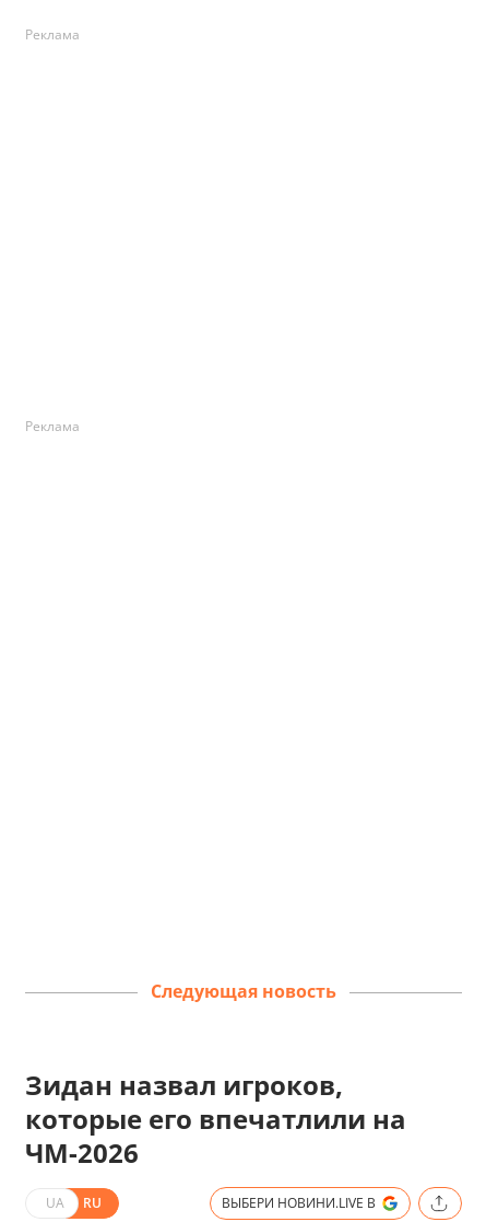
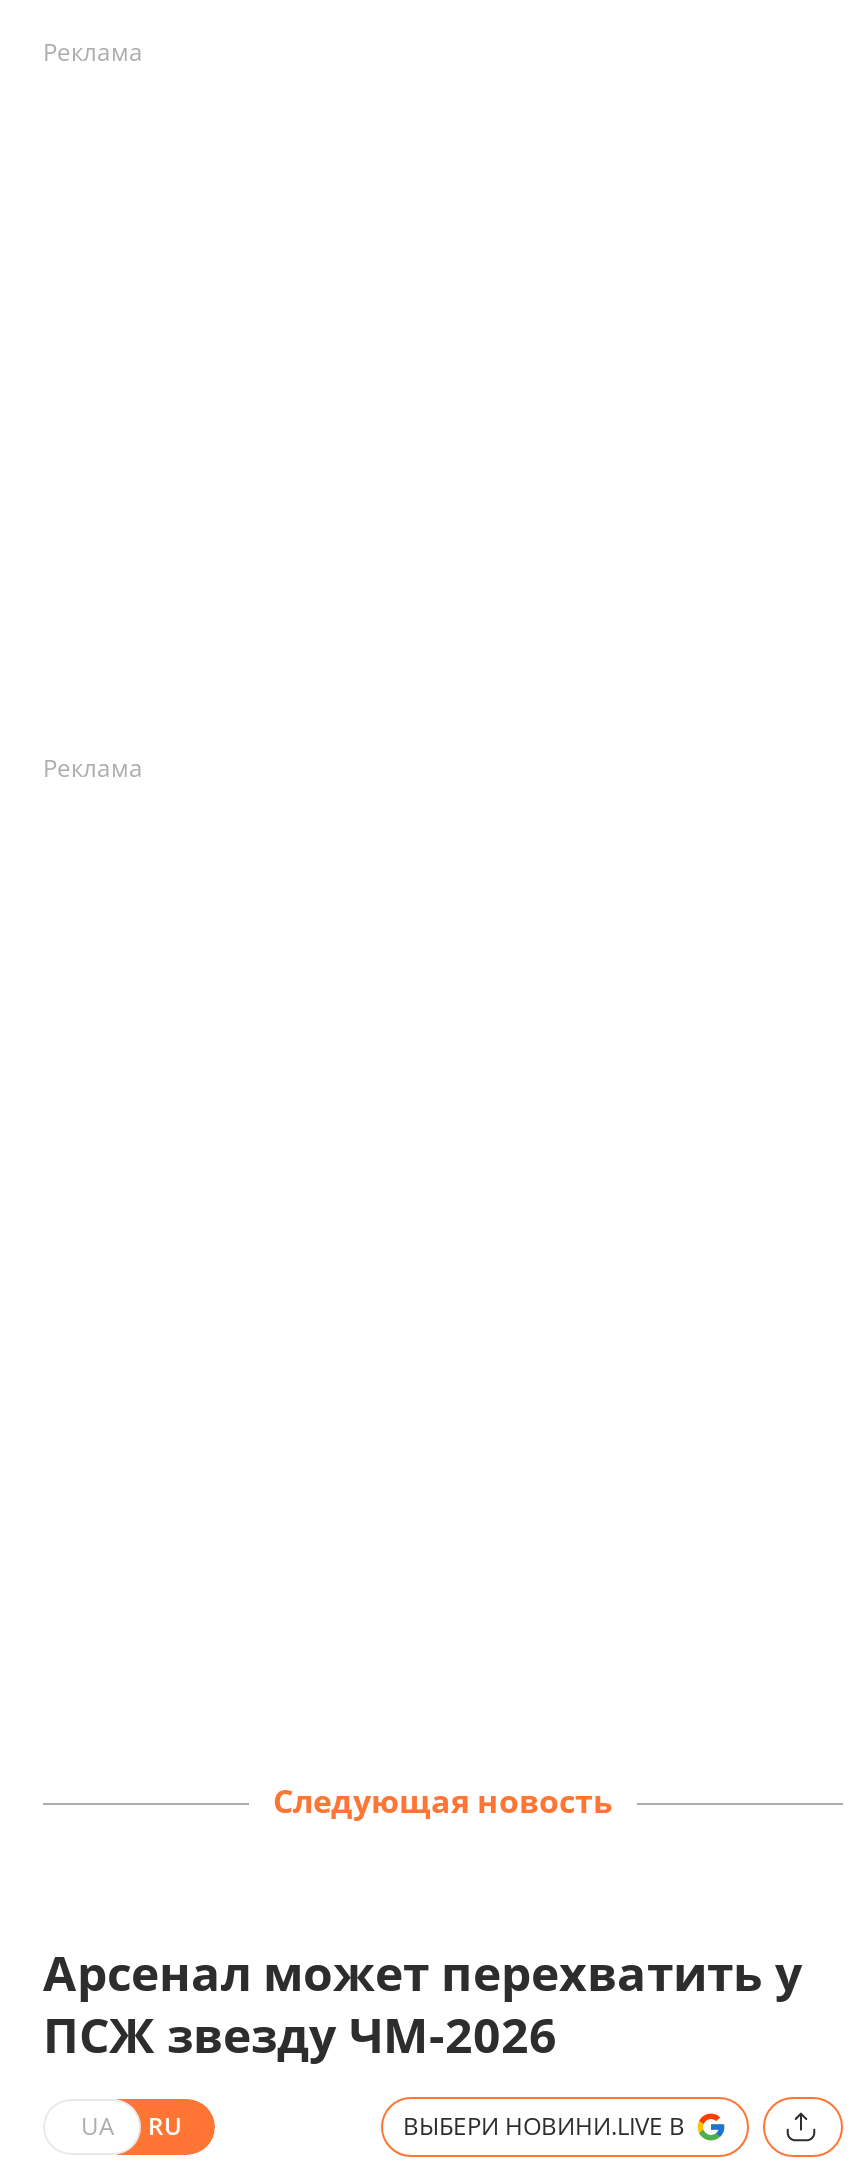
[25,1066,406,1170] Зидан назвал игроков, | которые его впечатлили на | ЧМ-2026 -> [43,1938,803,2066] Арсенал может перехватить у | ПСЖ звезду ЧМ-2026

